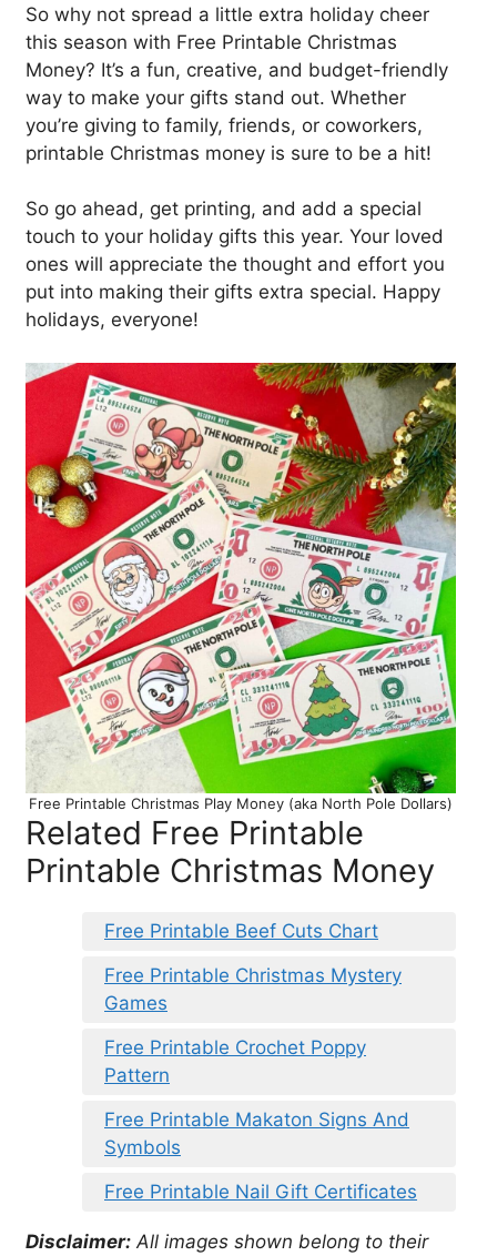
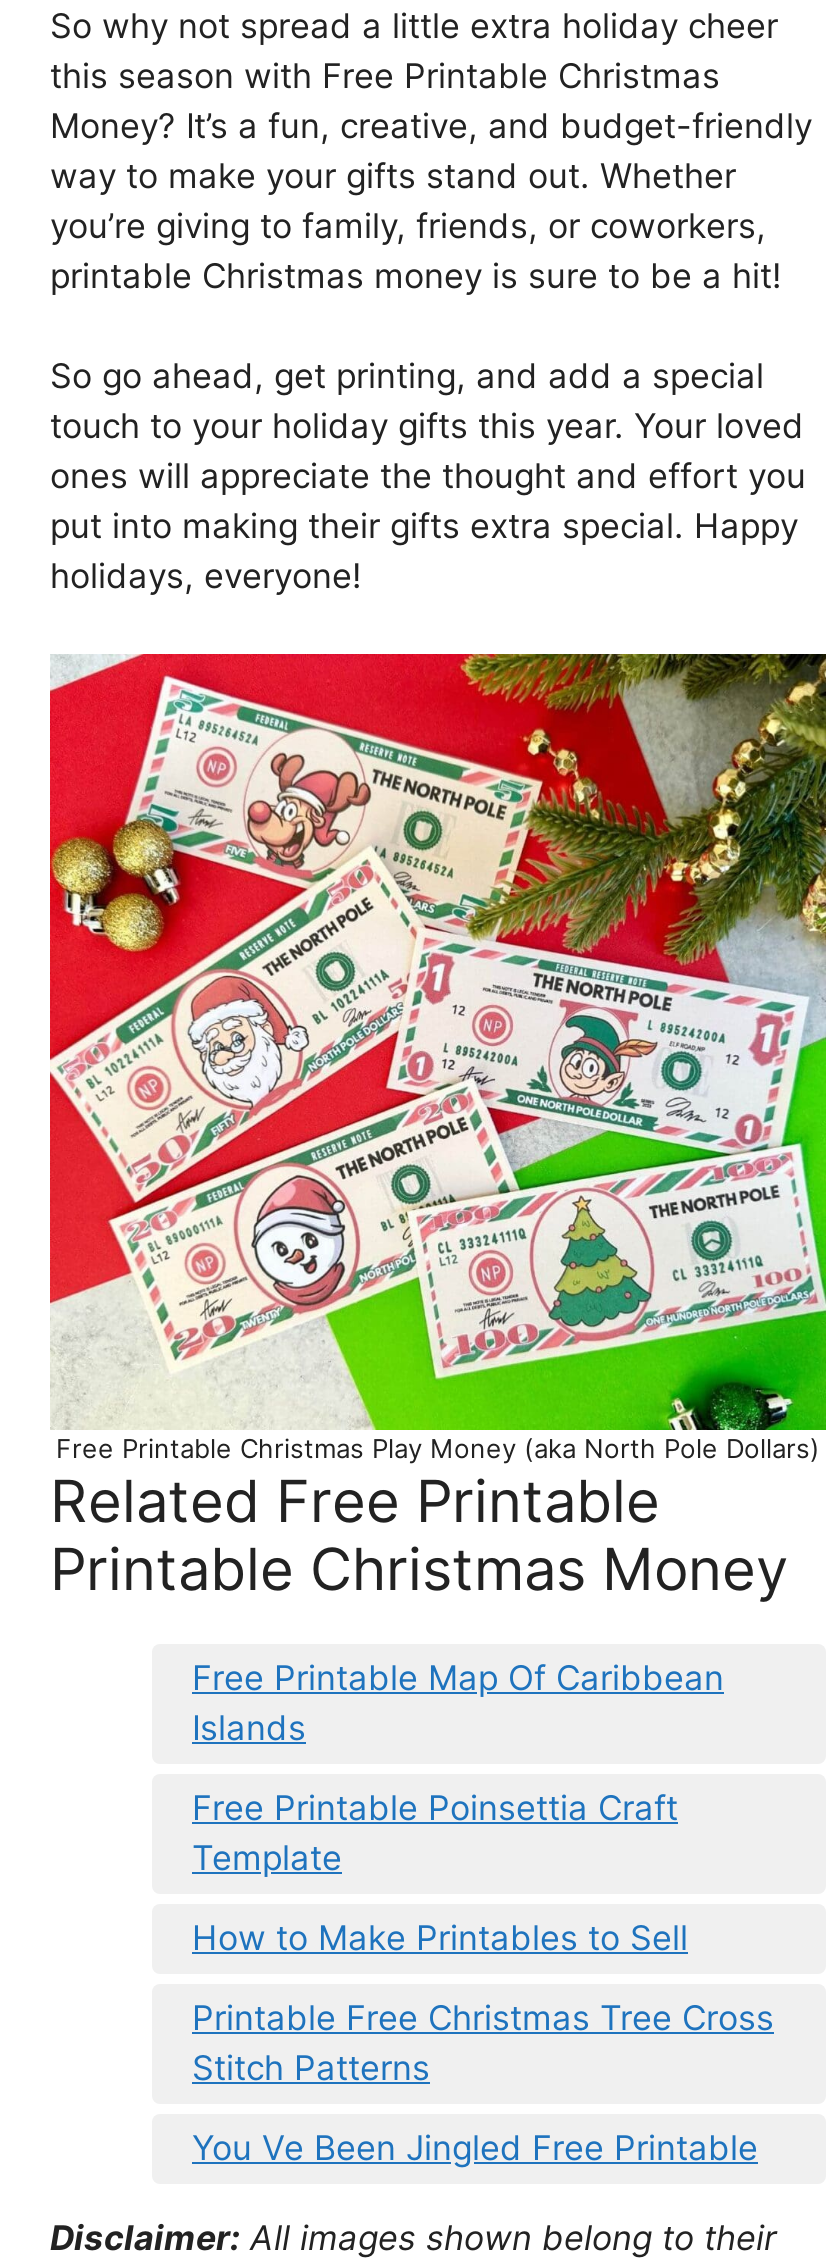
[104,920,378,942] Free Printable Beef Cuts Chart -> [192,1658,724,1748] Free Printable Map Of Caribbean | Islands
[104,964,402,1014] Free Printable Christmas Mystery | Games -> [192,1788,678,1878] Free Printable Poinsettia Craft | Template
[104,1036,366,1086] Free Printable Crochet Poppy | Pattern -> [192,1918,688,1958] How to Make Printables to Sell
[104,1108,409,1158] Free Printable Makaton Signs And | Symbols -> [192,1998,774,2088] Printable Free Christmas Tree Cross | Stitch Patterns
[104,1180,417,1203] Free Printable Nail Gift Certificates -> [192,2128,758,2168] You Ve Been Jingled Free Printable

